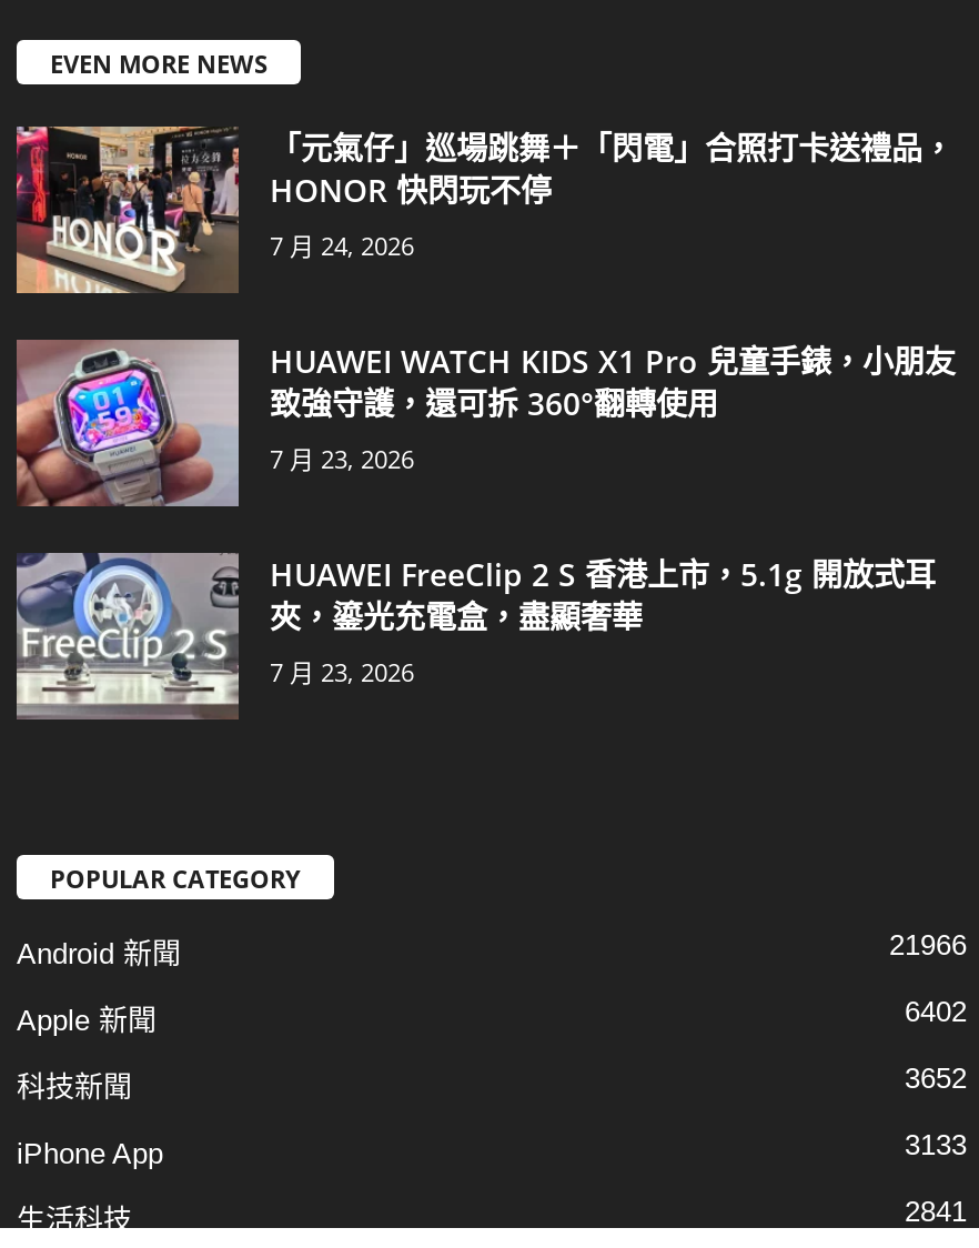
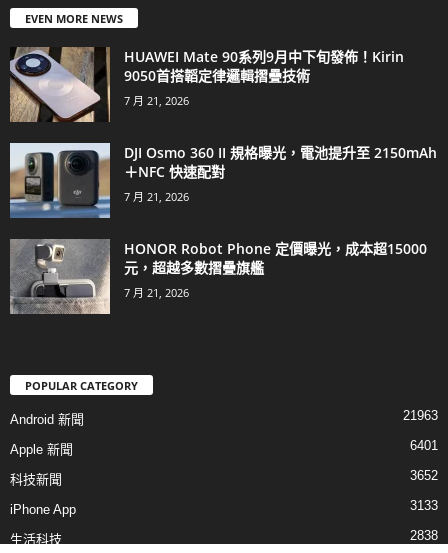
[14,123,953,296] [image] | 「元氣仔」巡場跳舞＋「閃電」合照打卡送禮品， | HONOR 快閃玩不停 | 7 月 24, 2026 -> [9,47,404,123] [image] | HUAWEI Mate 90系列9月中下旬發佈！Kirin | 9050首搭韜定律邏輯摺疊技術 | 7 月 21, 2026
[17,339,956,507] [image] | HUAWEI WATCH KIDS X1 Pro 兒童手錶，小朋友 | 致強守護，還可拆 360°翻轉使用 | 7 月 23, 2026 -> [9,142,437,218] [image] | DJI Osmo 360 II 規格曝光，電池提升至 2150mAh | ＋NFC 快速配對 | 7 月 21, 2026
[17,552,936,718] [image] | HUAWEI FreeClip 2 S 香港上市，5.1g 開放式耳 | 夾，鎏光充電盒，盡顯奢華 | 7 月 23, 2026 -> [10,238,427,314] [image] | HONOR Robot Phone 定價曝光，成本超15000 | 元，超越多數摺疊旗艦 | 7 月 21, 2026
[889,928,967,961] 21966 -> [403,408,438,423] 21963
[905,994,967,1028] 6402 -> [410,438,438,453] 6401
[905,1194,967,1228] 2841 -> [410,528,438,543] 2838

